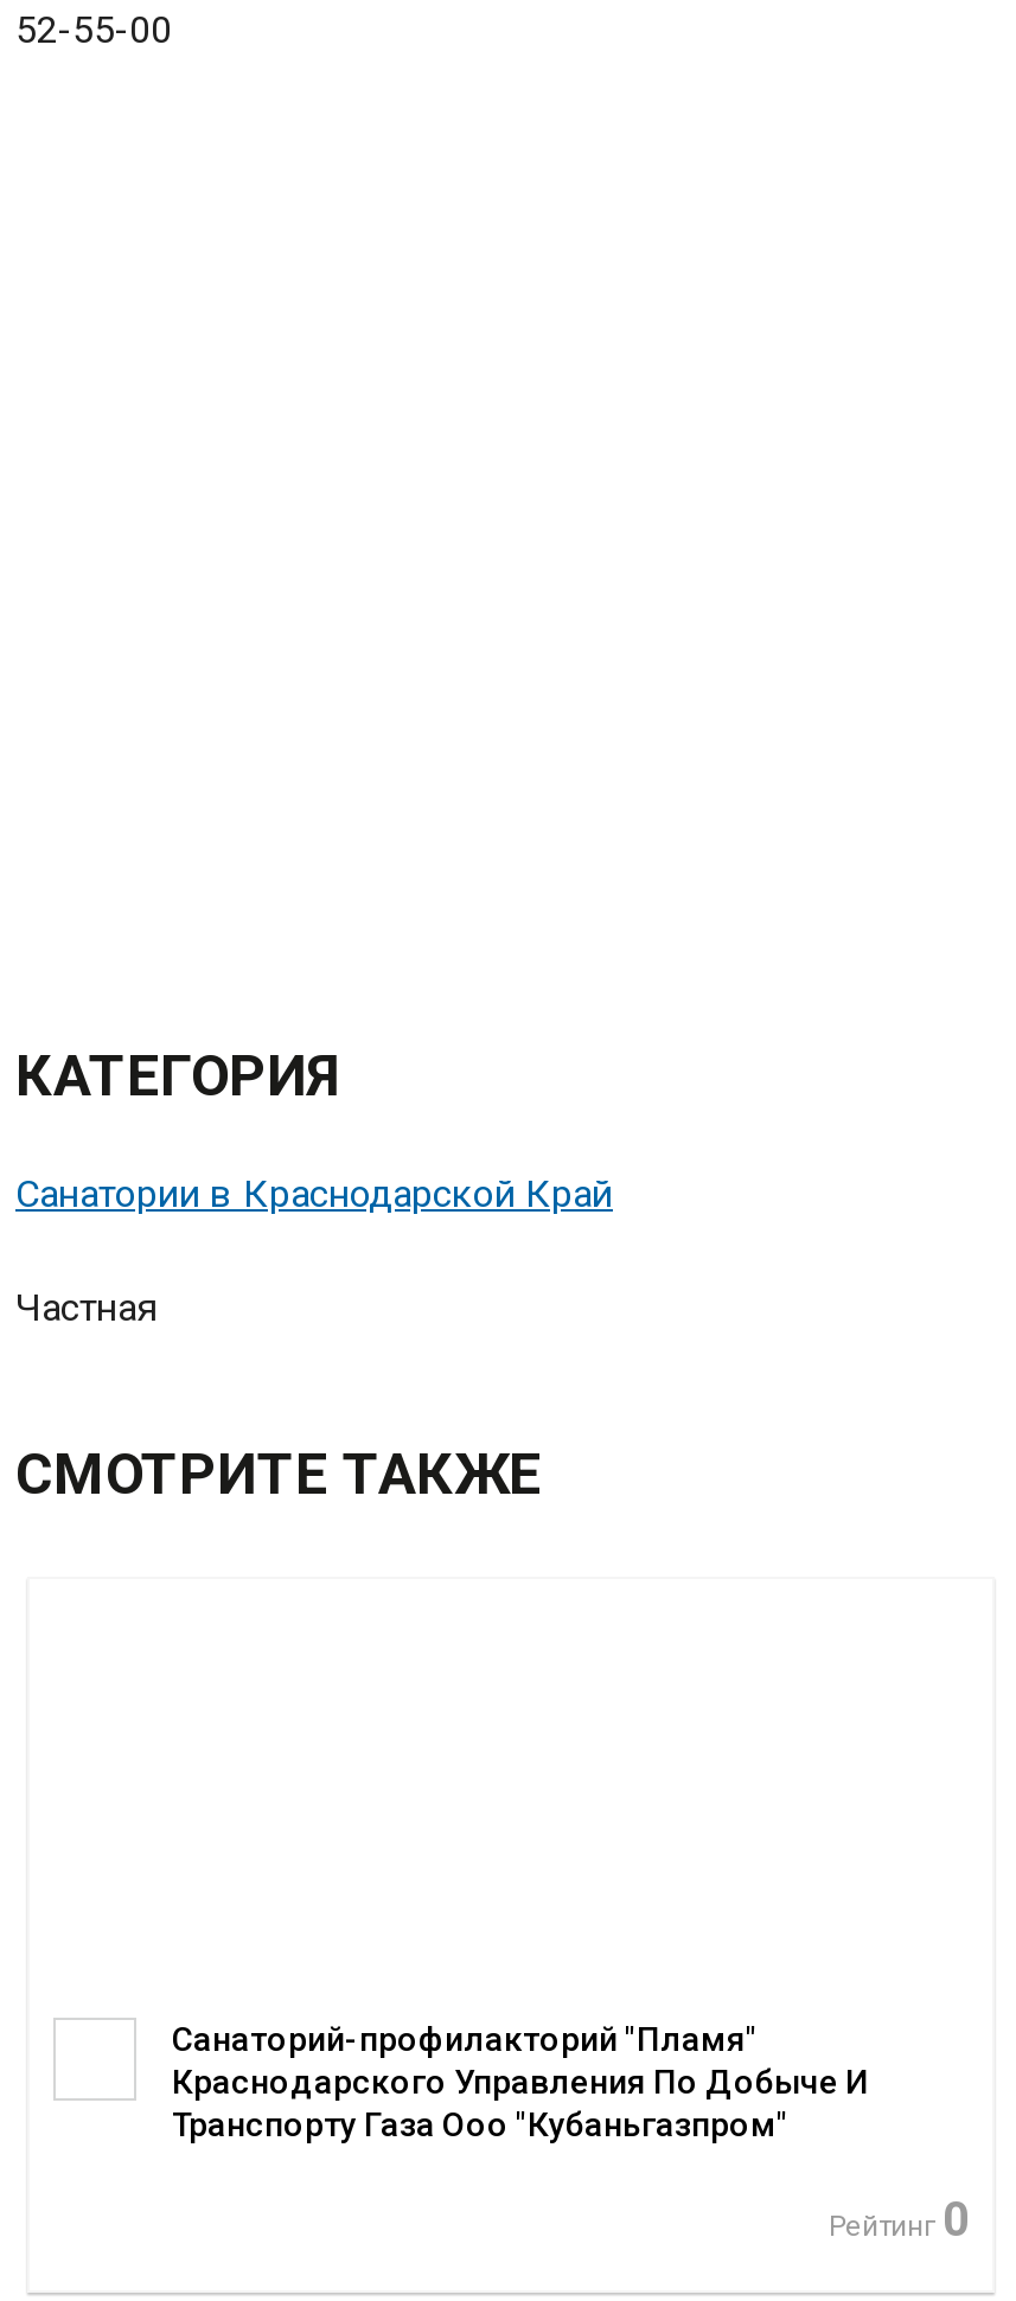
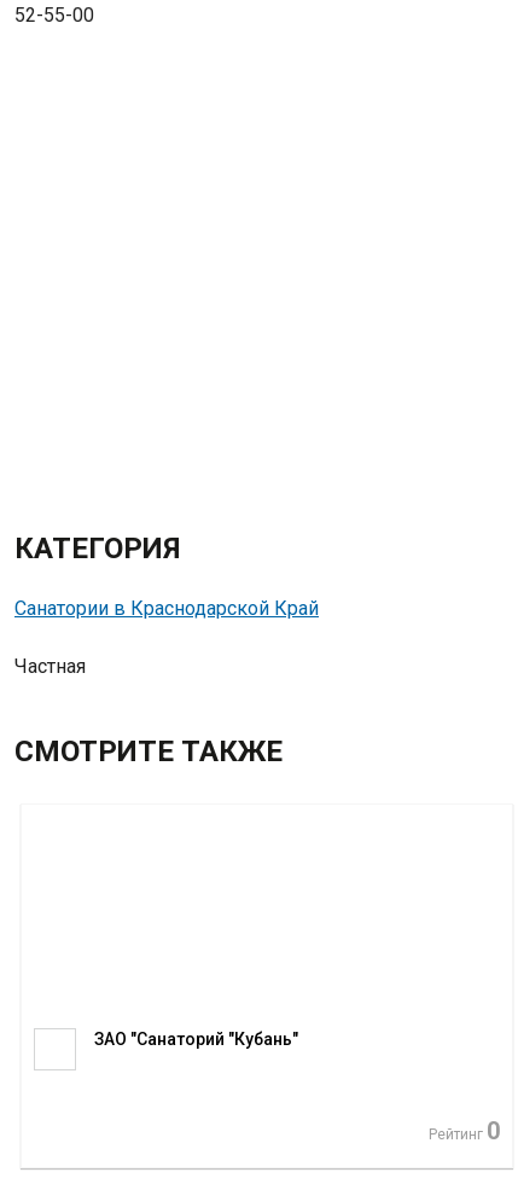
[172,2020,869,2143] Санаторий-профилакторий "Пламя" | Краснодарского Управления По Добыче И | Транспорту Газа Ооо "Кубаньгазпром" -> [94,1029,298,1049] ЗАО "Санаторий "Кубань"

